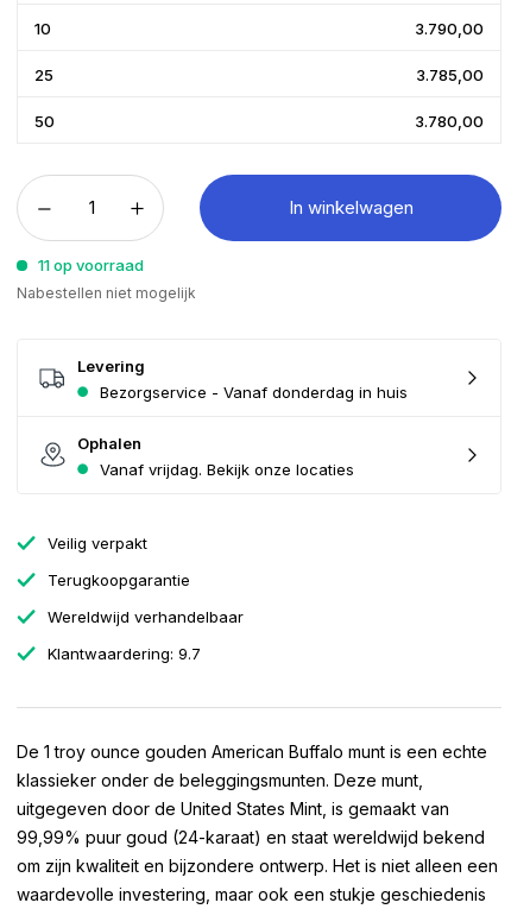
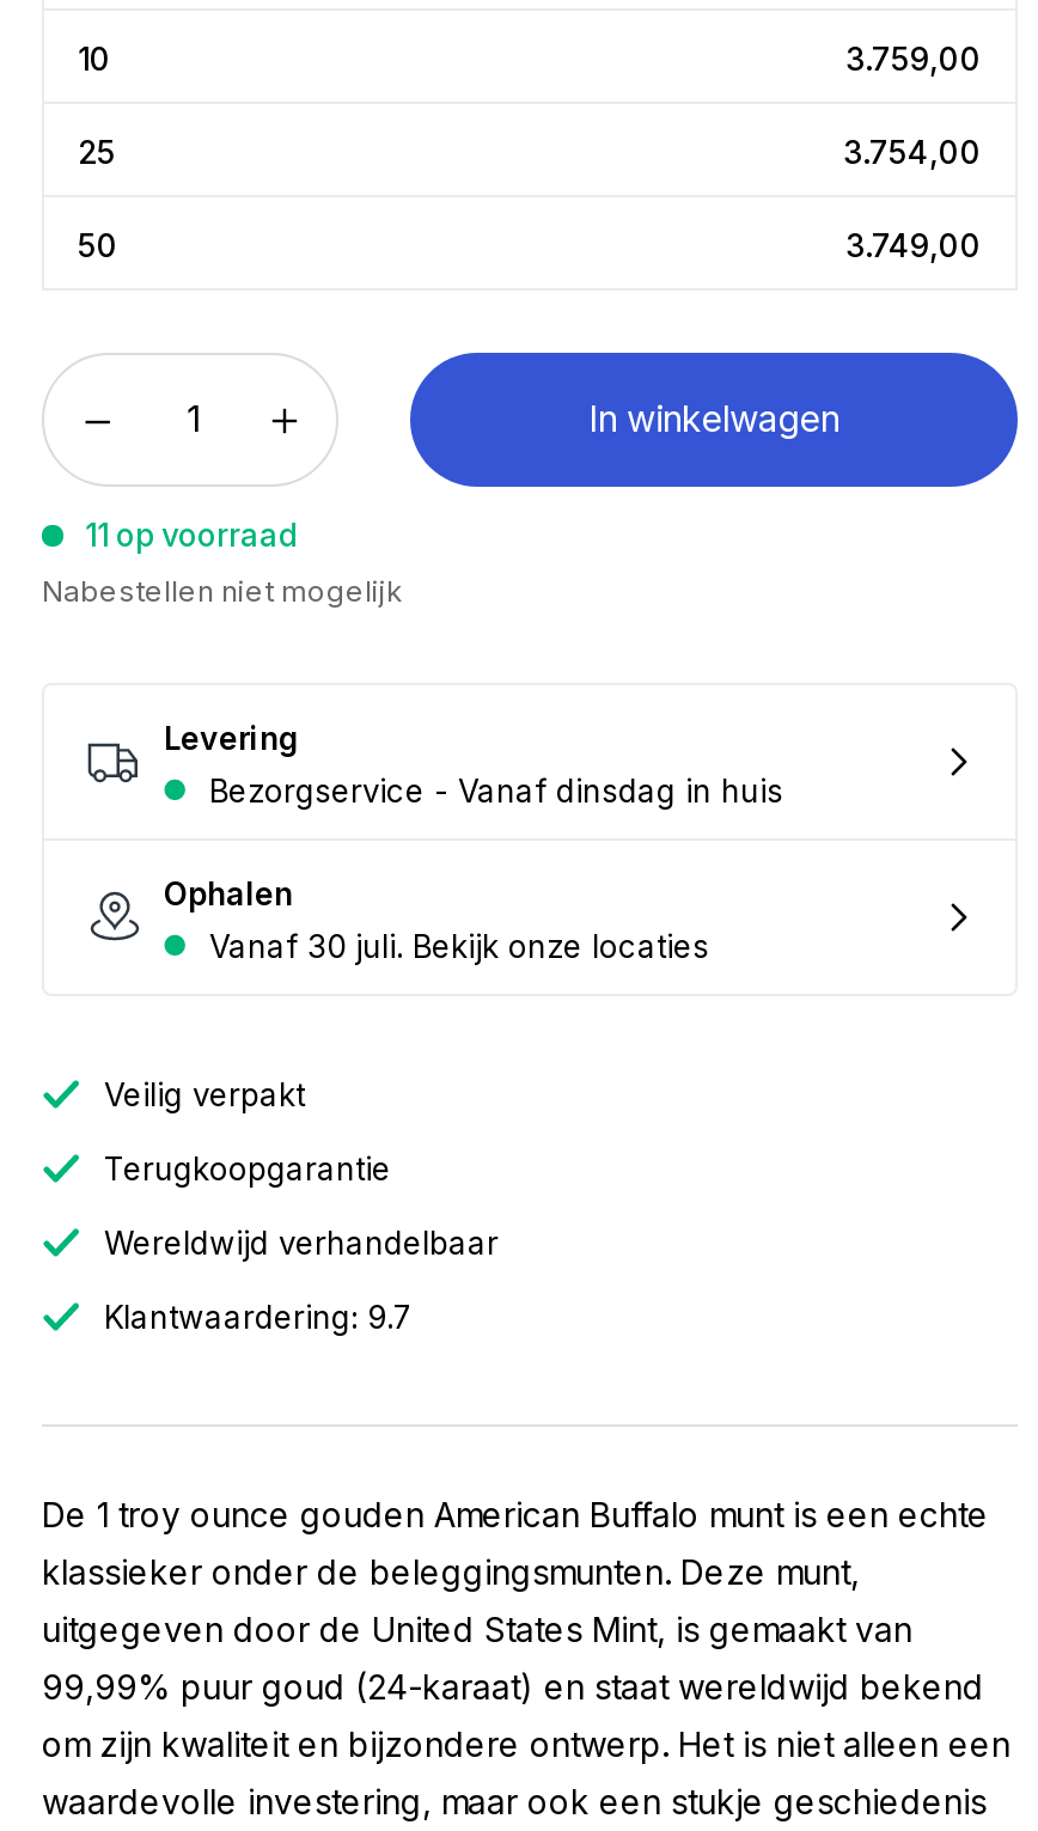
[415,19,484,38] 3.790,00 -> [845,39,982,78] 3.759,00
[416,65,484,84] 3.785,00 -> [843,133,982,171] 3.754,00
[415,112,484,131] 3.780,00 -> [845,226,982,264] 3.749,00
[95,383,408,402] Bezorgservice - Vanaf donderdag in huis -> [200,771,783,810] Bezorgservice - Vanaf dinsdag in huis
[95,460,354,479] Vanaf vrijdag. Bekijk onze locaties -> [200,927,709,965] Vanaf 30 juli. Bekijk onze locaties

